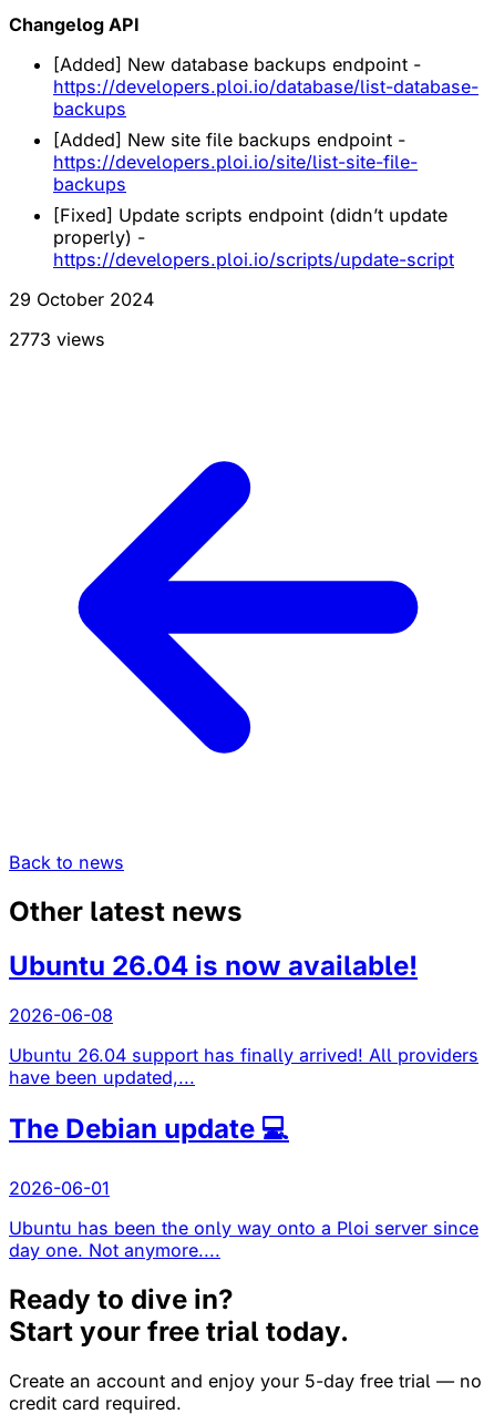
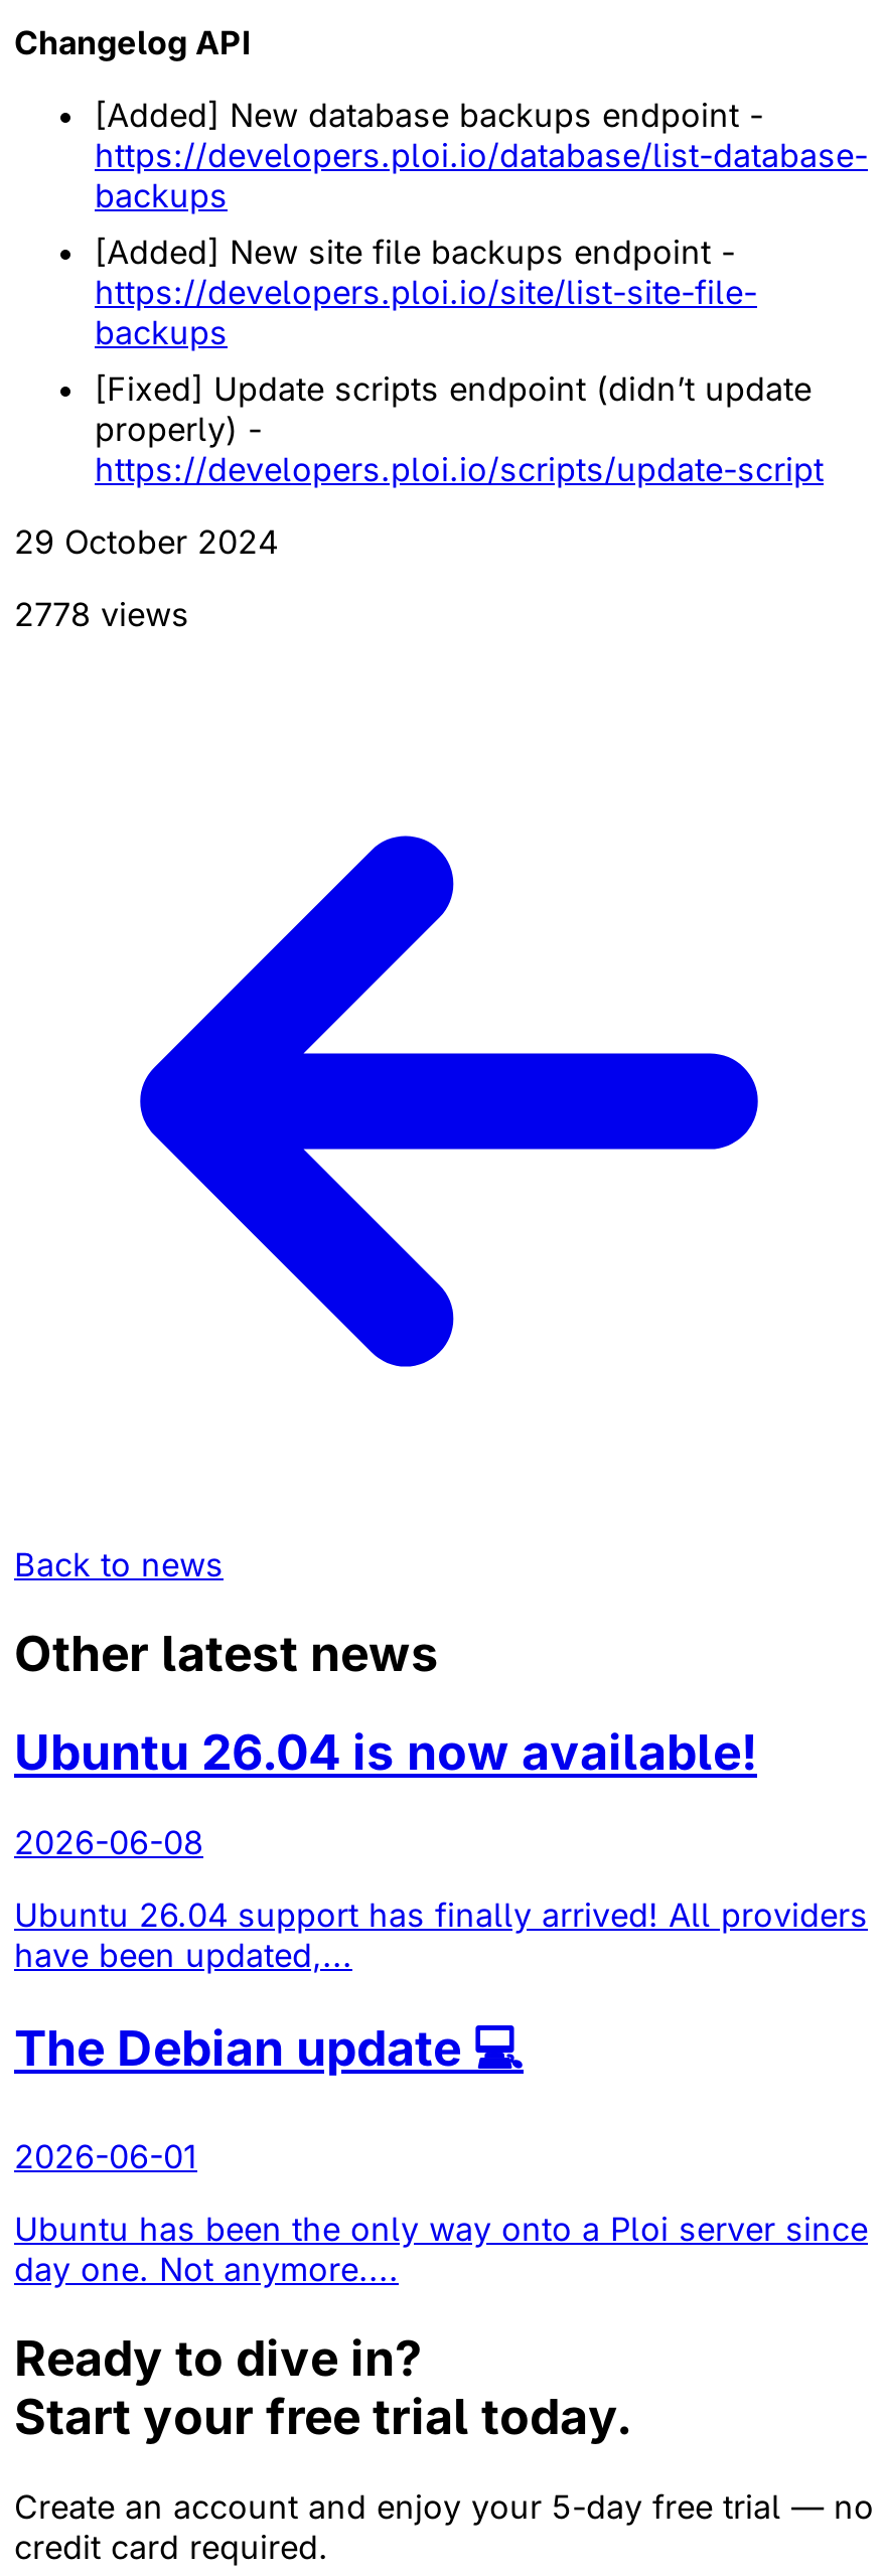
[9,328,105,350] 2773 views -> [14,594,189,634] 2778 views

